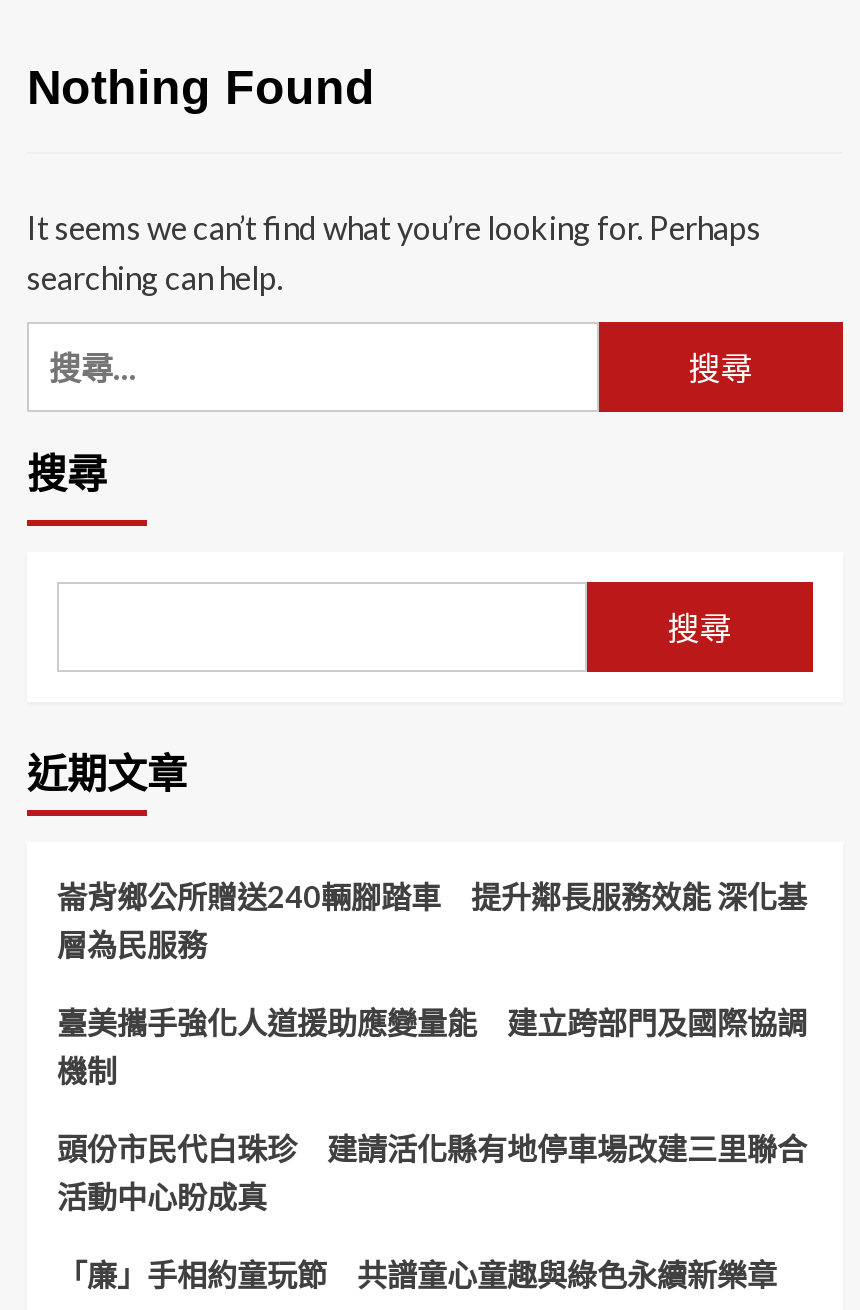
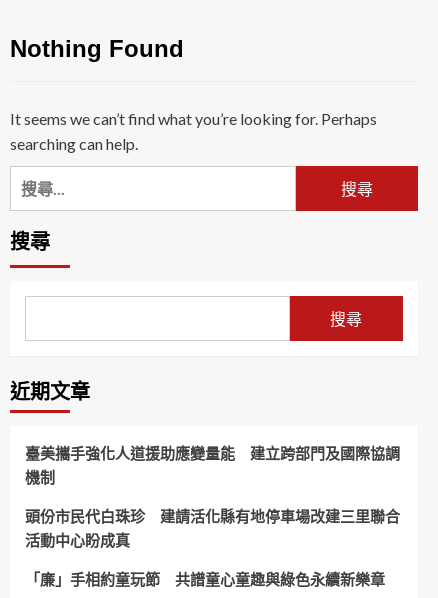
[57,878,807,962] 崙背鄉公所贈送240輛腳踏車 提升鄰長服務效能 深化基 | 層為民服務 -> none

